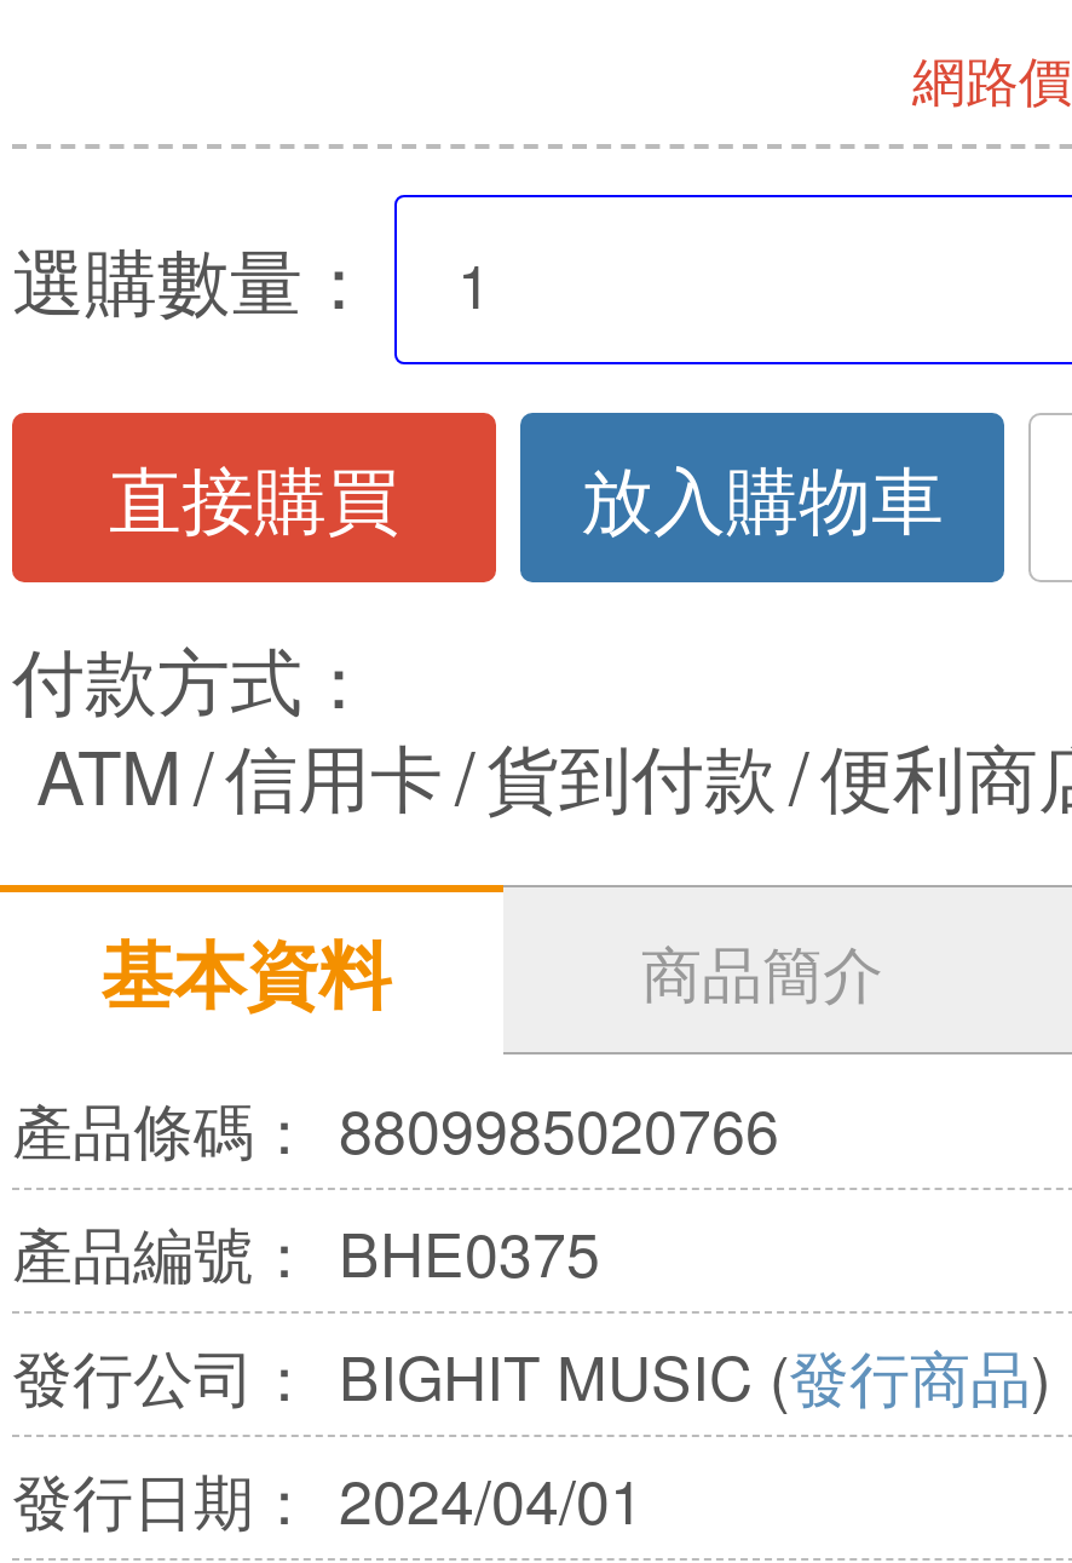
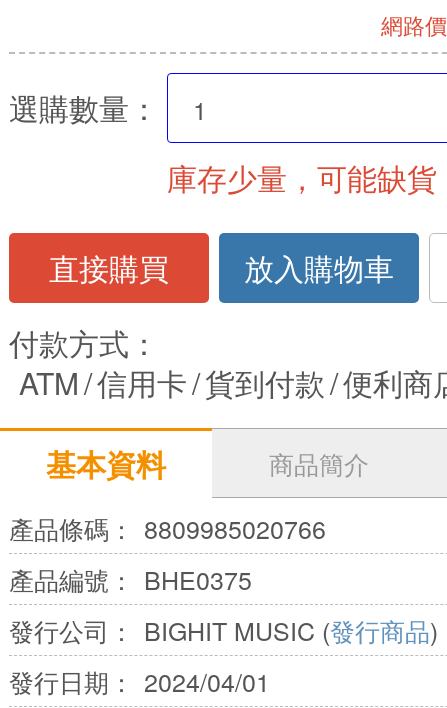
none -> [167,156,437,199] 庫存少量，可能缺貨

